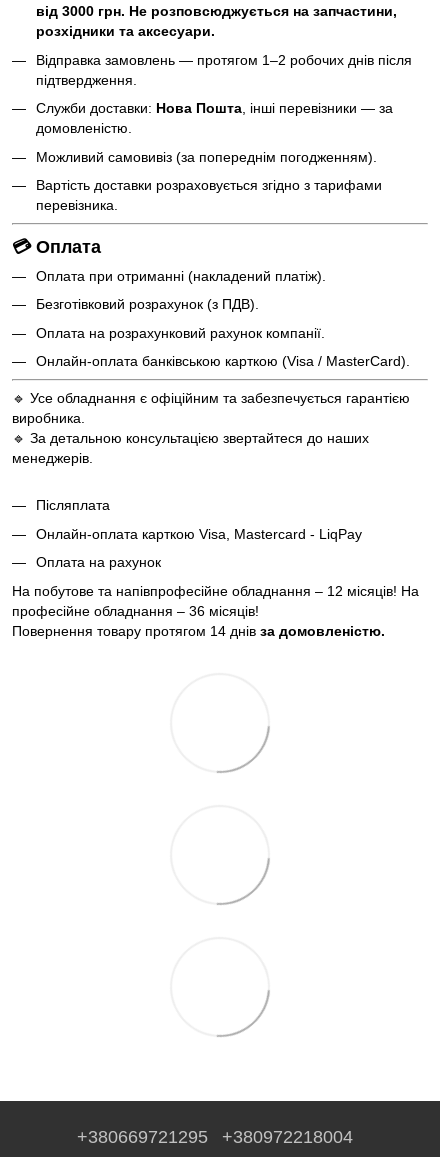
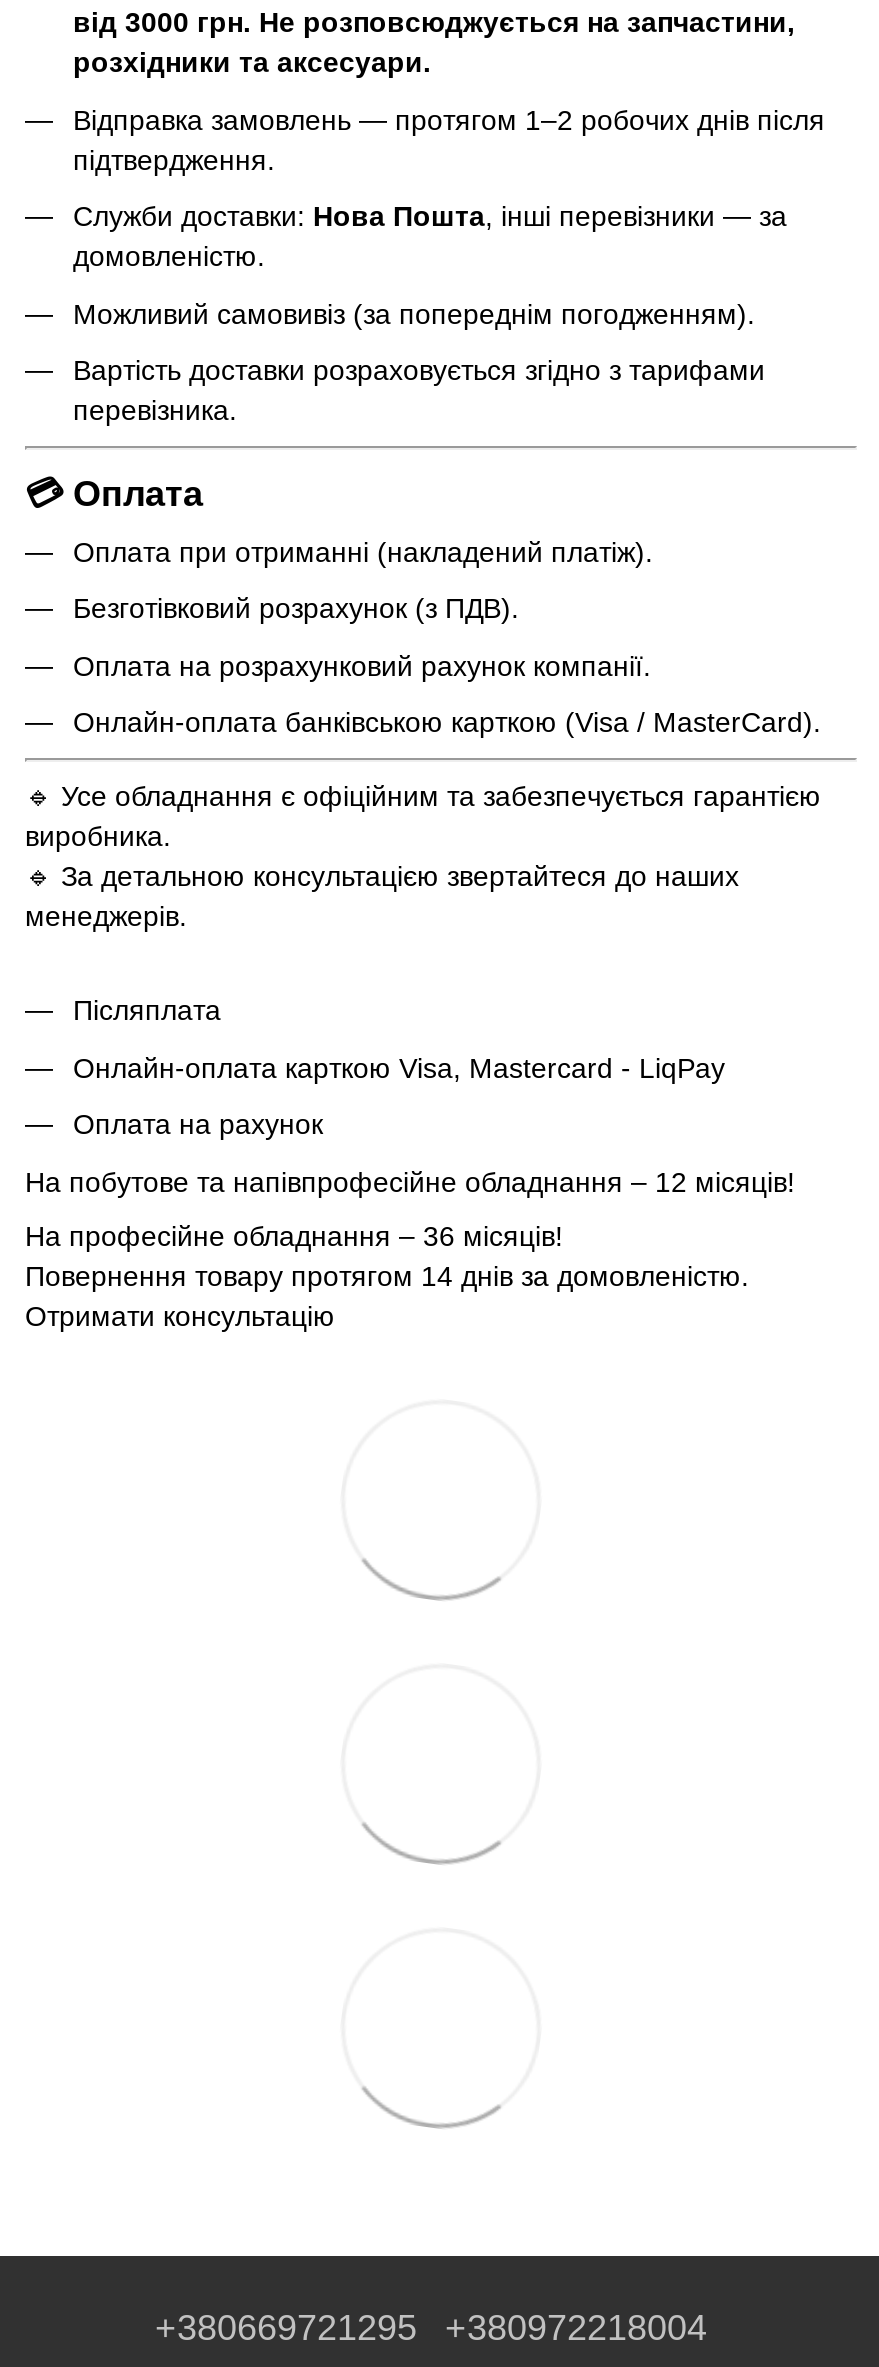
none -> [25,1299,335,1331] Отримати консультацію

